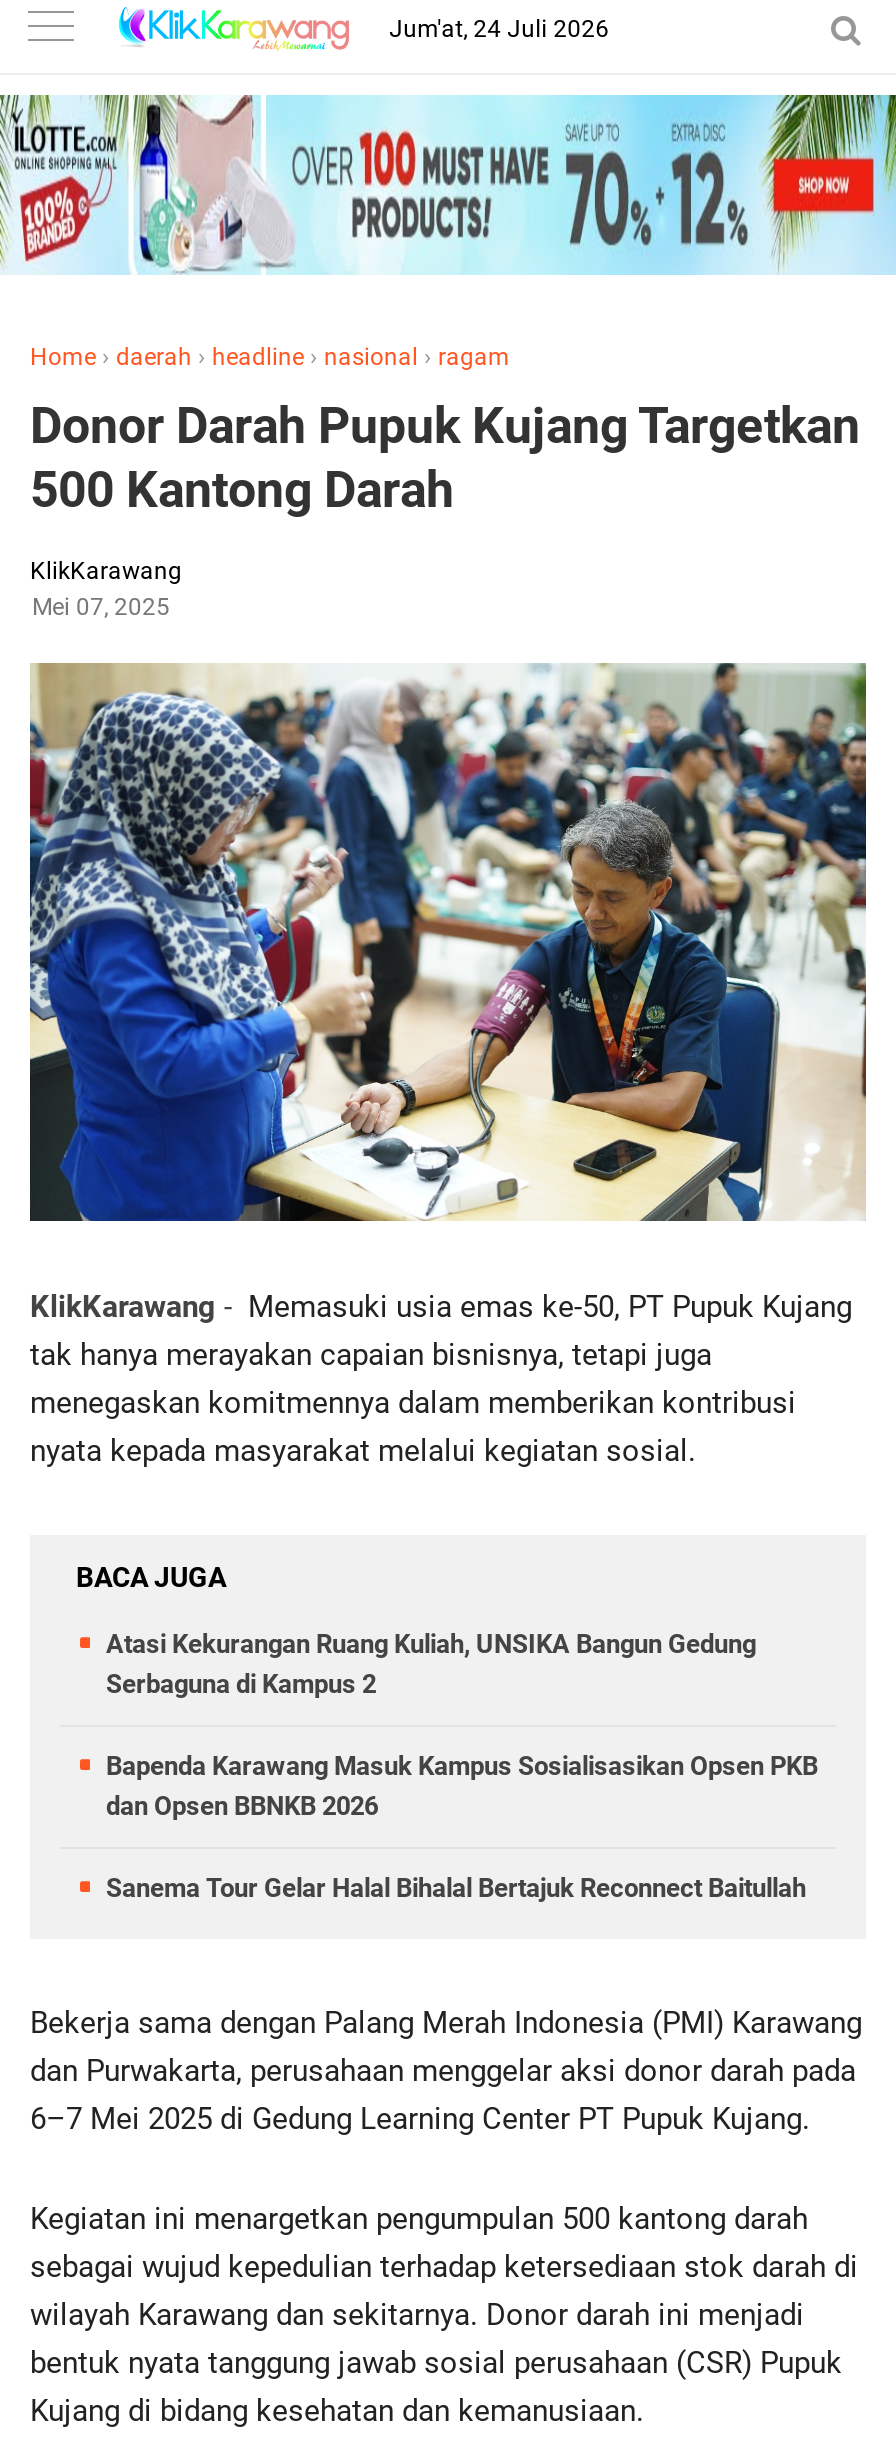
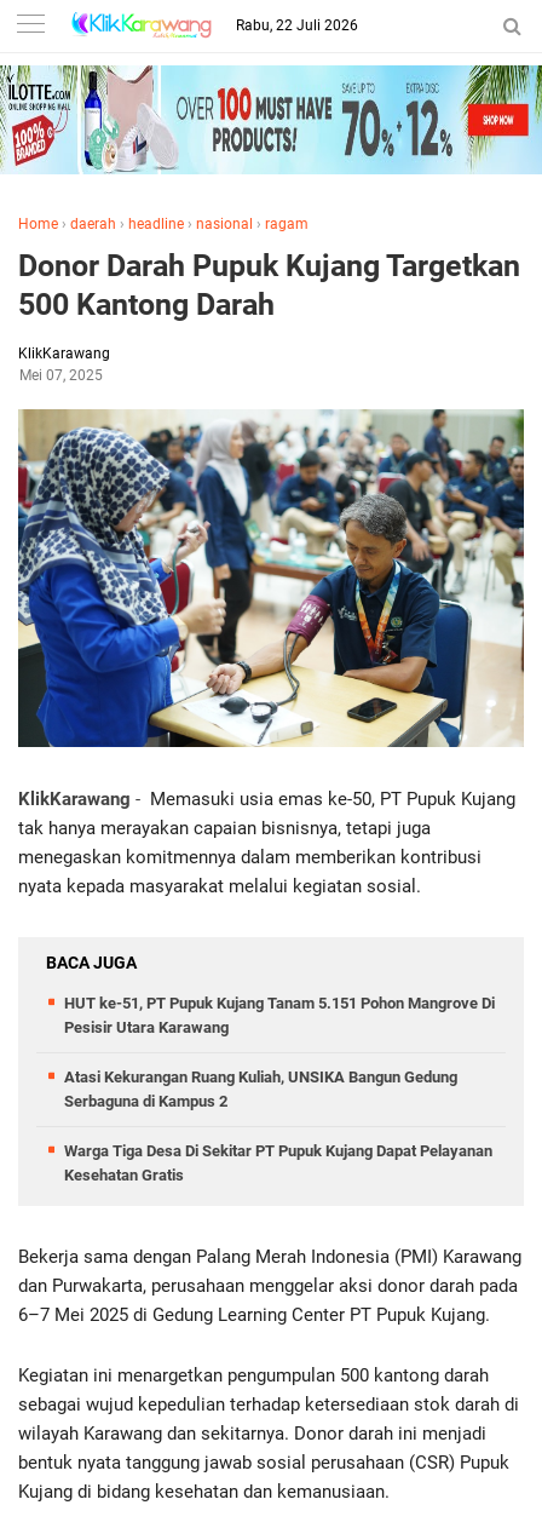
[389,15,609,43] Jum'at, 24 Juli 2026 -> [236,17,358,34] Rabu, 22 Juli 2026
none -> [64,993,495,1036] HUT ke-51, PT Pupuk Kujang Tanam 5.151 Pohon Mangrove Di | Pesisir Utara Karawang
moved [106,1628,756,1698] -> [64,1067,457,1110]: Atasi Kekurangan Ruang Kuliah, UNSIKA Bangun Gedung | Serbaguna di Kampus 2
[106,1750,818,1902] Bapenda Karawang Masuk Kampus Sosialisasikan Opsen PKB | dan Opsen BBNKB 2026 | Sanema Tour Gelar Halal Bihalal Bertajuk Reconnect Baitullah -> [64,1141,492,1184] Warga Tiga Desa Di Sekitar PT Pupuk Kujang Dapat Pelayanan | Kesehatan Gratis

